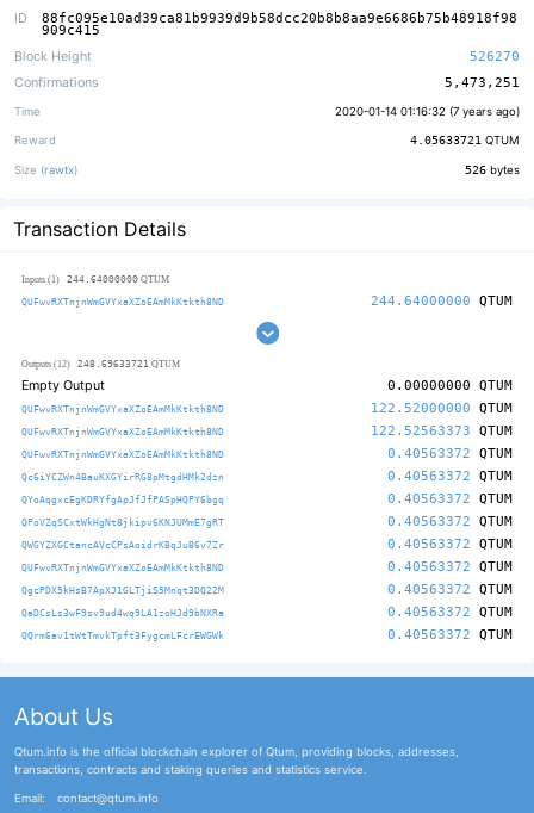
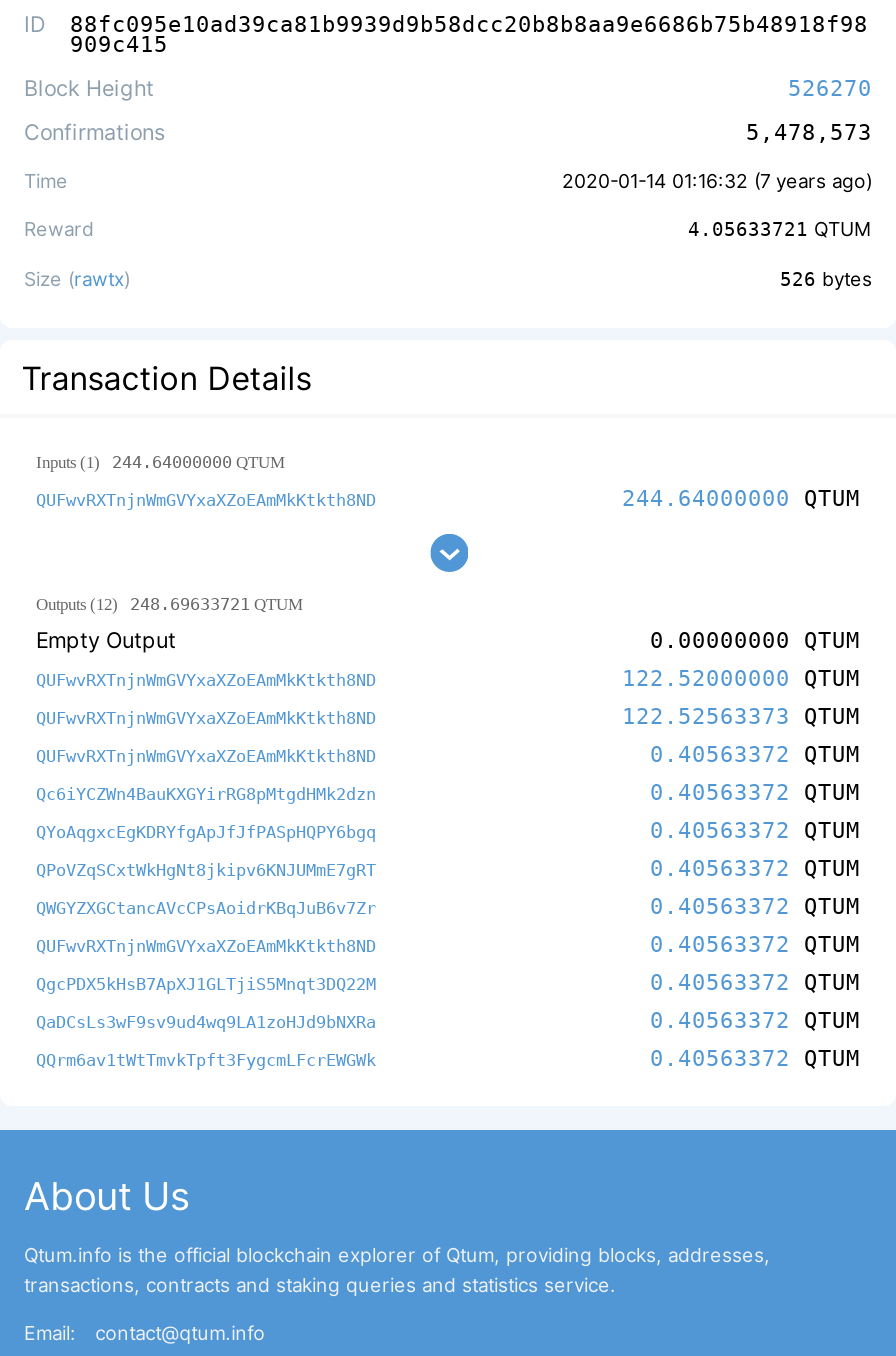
[445,75,520,91] 5,473,251 -> [746,120,872,146] 5,478,573

